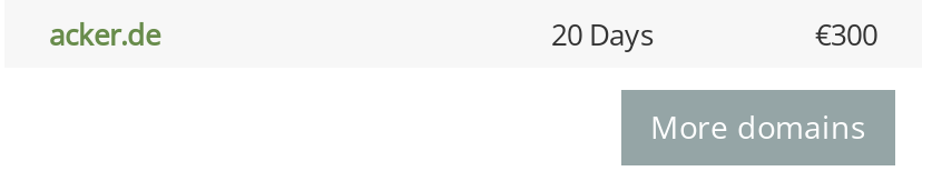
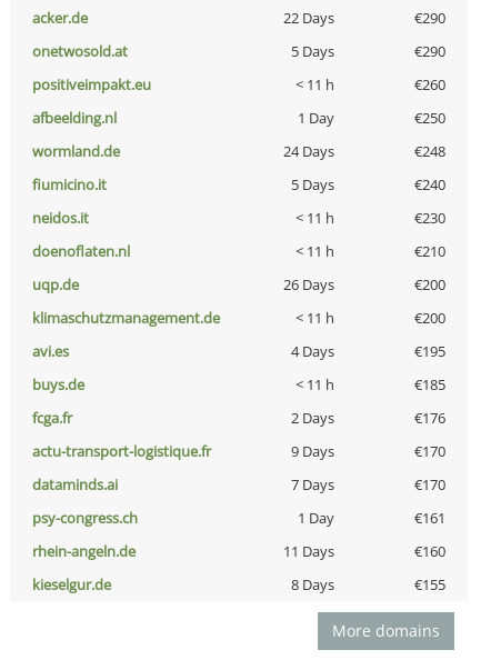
[551,14,877,54] 20 Days | €300 -> [32,8,445,594] 22 Days | €290 | onetwosold.at | 5 Days | €290 | positiveimpakt.eu | < 11 h | €260 | afbeelding.nl | 1 Day | €250 | wormland.de | 24 Days | €248 | fiumicino.it | 5 Days | €240 | neidos.it | < 11 h | €230 | doenoflaten.nl | < 11 h | €210 | uqp.de | 26 Days | €200 | klimaschutzmanagement.de | < 11 h | €200 | avi.es | 4 Days | €195 | buys.de | < 11 h | €185 | fcga.fr | 2 Days | €176 | actu-transport-logistique.fr | 9 Days | €170 | dataminds.ai | 7 Days | €170 | psy-congress.ch | 1 Day | €161 | rhein-angeln.de | 11 Days | €160 | kieselgur.de | 8 Days | €155

